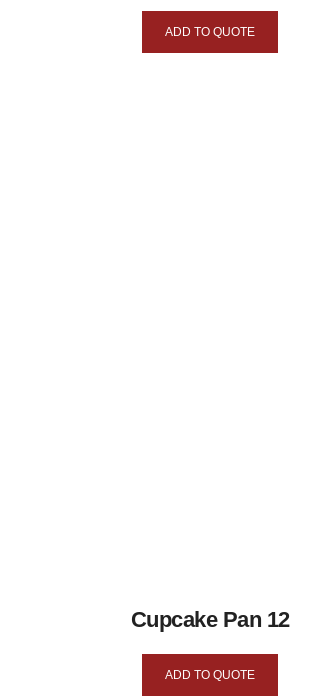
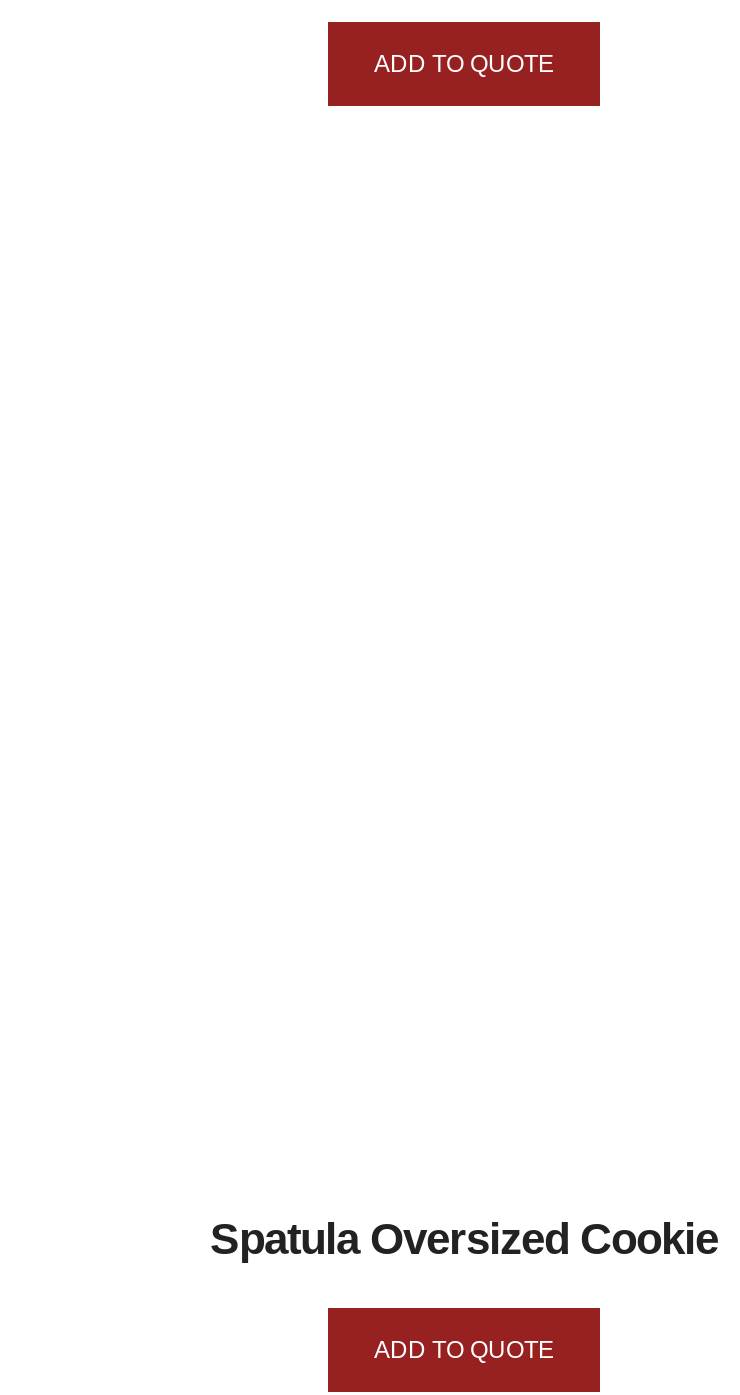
[130,607,289,632] Cupcake Pan 12 -> [210,1214,718,1264] Spatula Oversized Cookie

